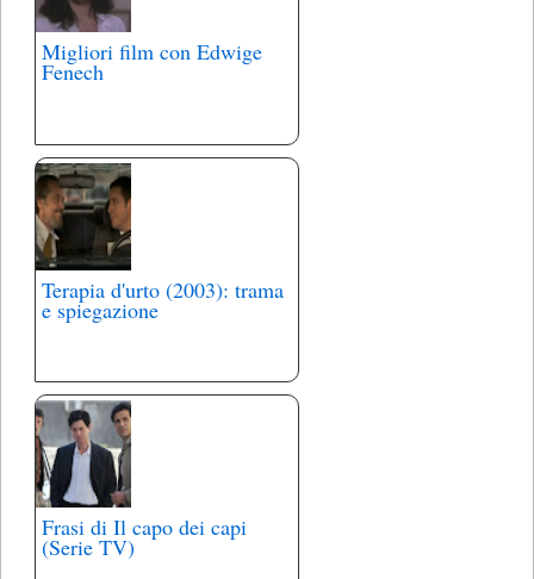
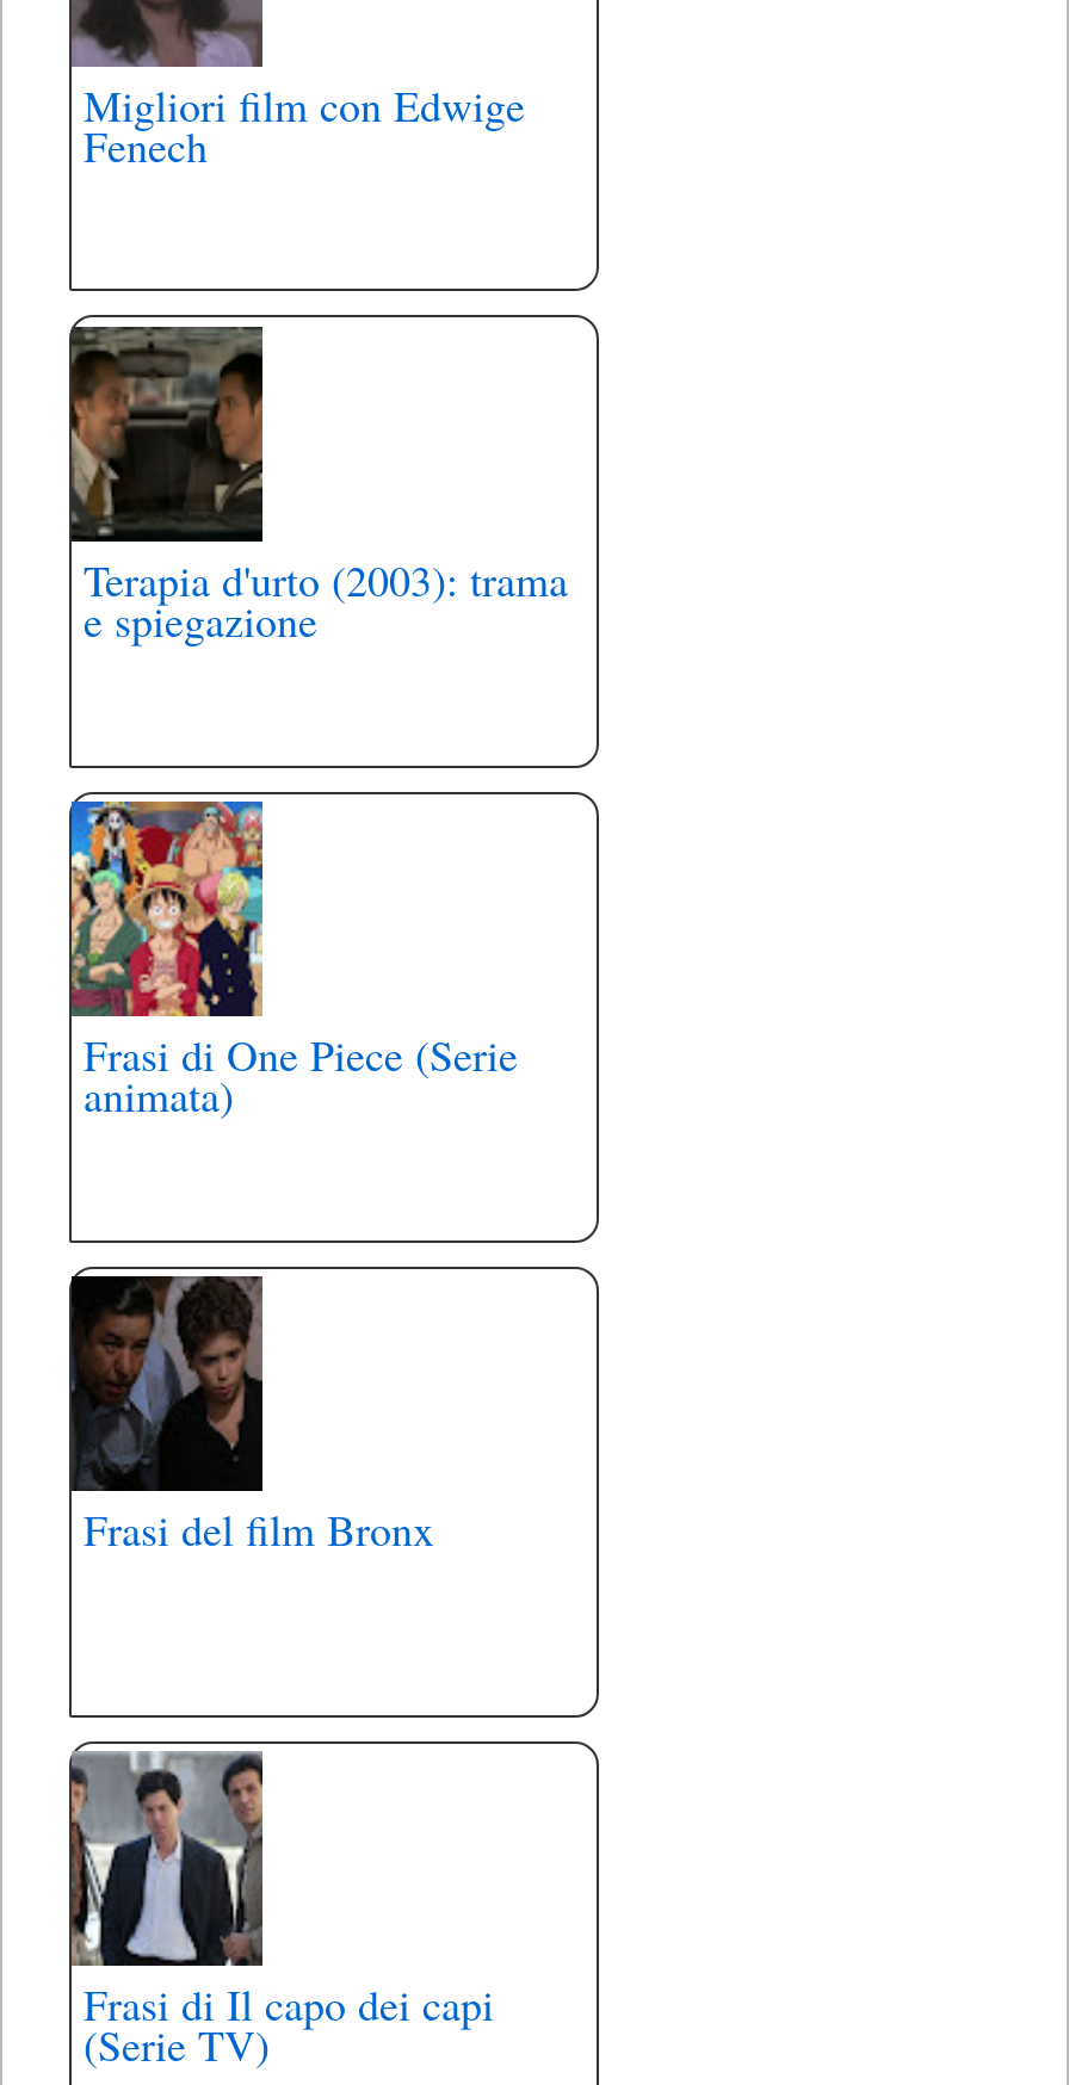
none -> [69,799,518,1123] [image] | Frasi di One Piece (Serie | animata)
none -> [72,1276,434,1558] [image] | Frasi del film Bronx

